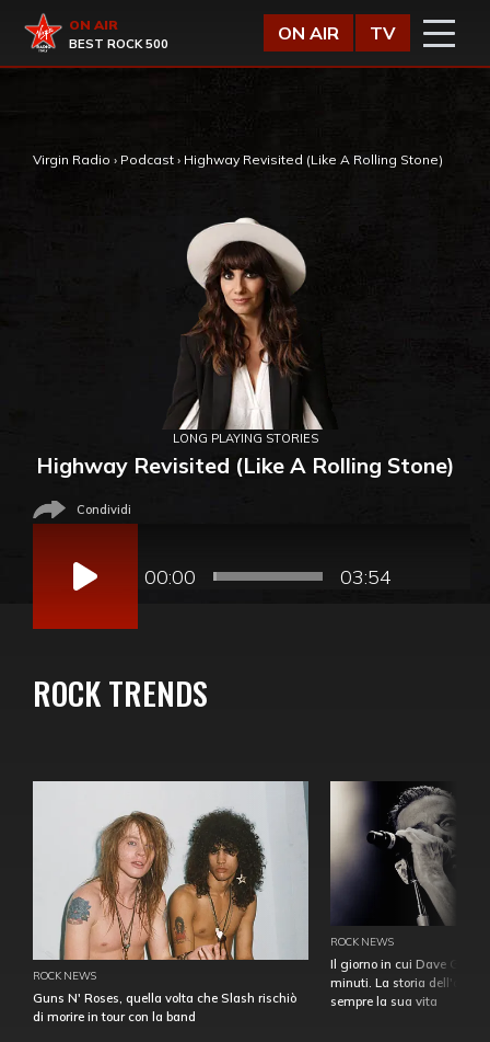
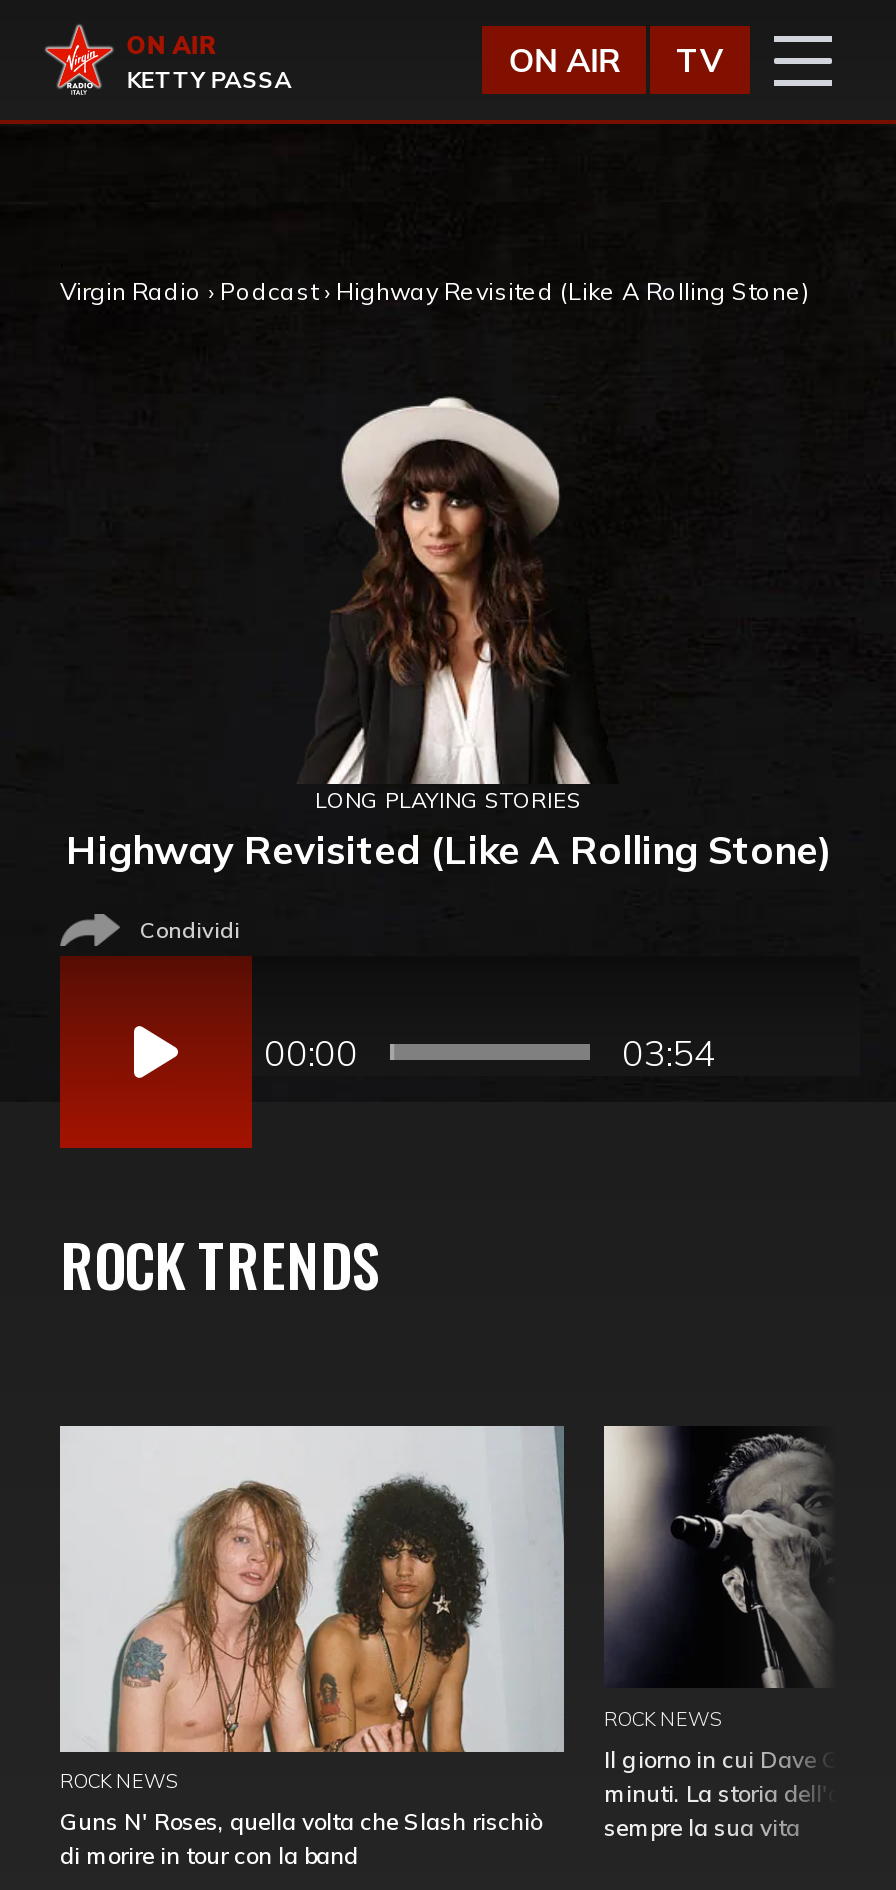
[69,36,169,52] BEST ROCK 500 -> [126,66,292,94] KETTY PASSA

